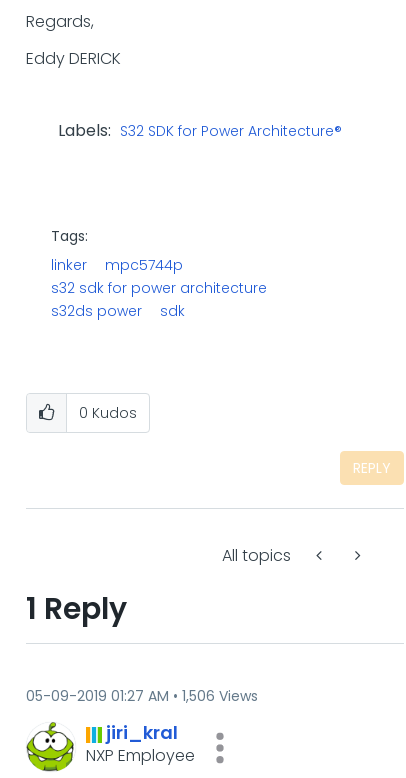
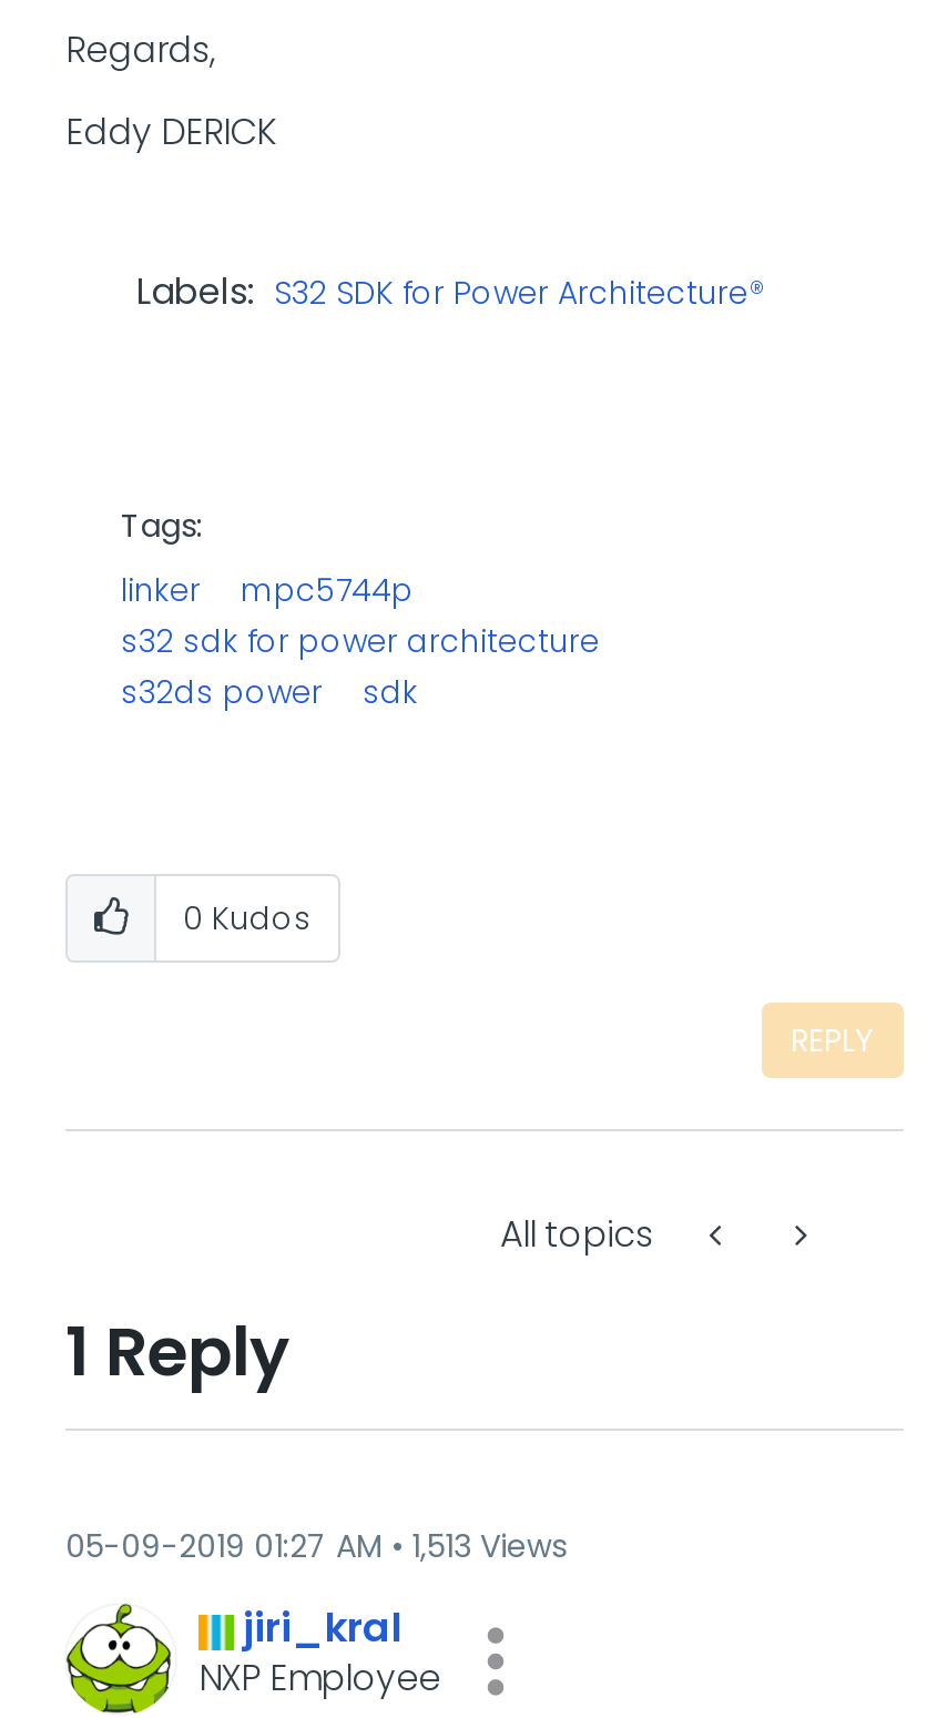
[26,686,258,706] 05-09-2019 01:27 AM 1,506 Views -> [65,1524,567,1568] 05-09-2019 01:27 AM 1,513 Views

